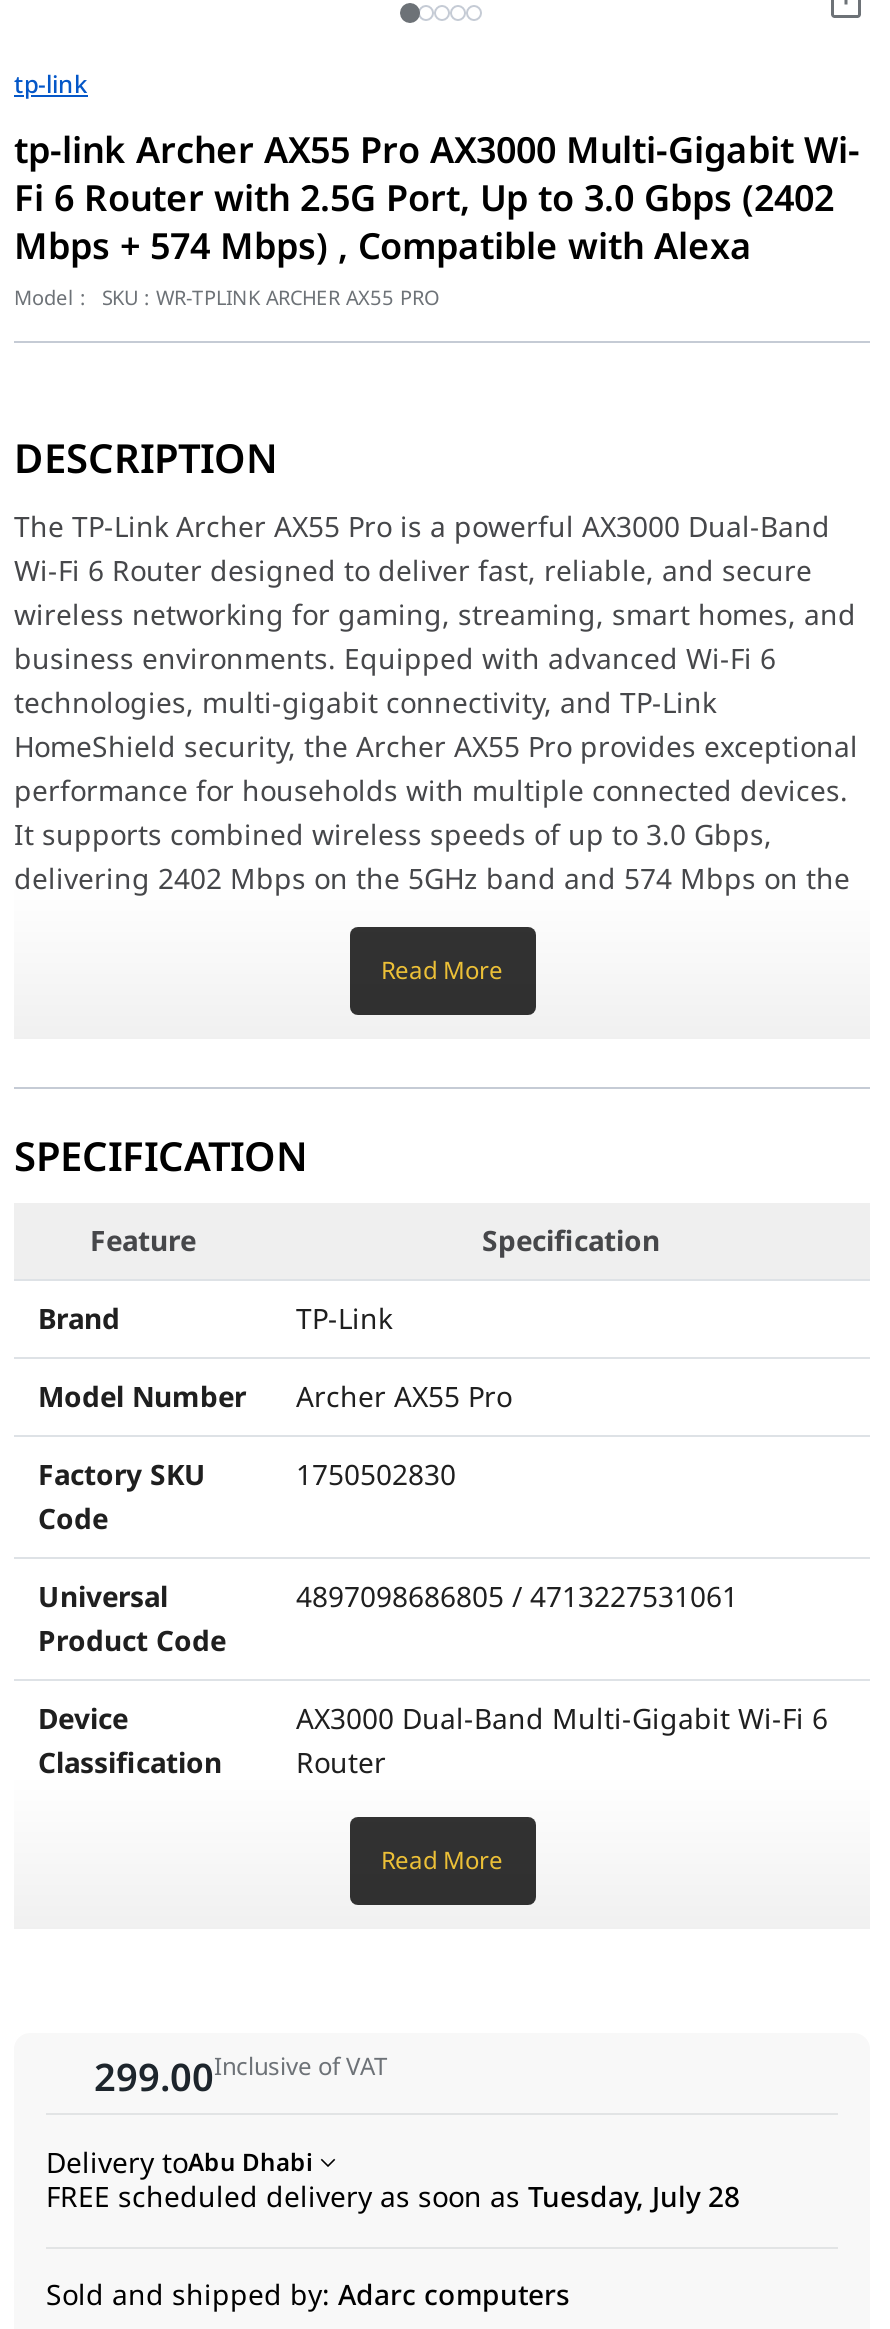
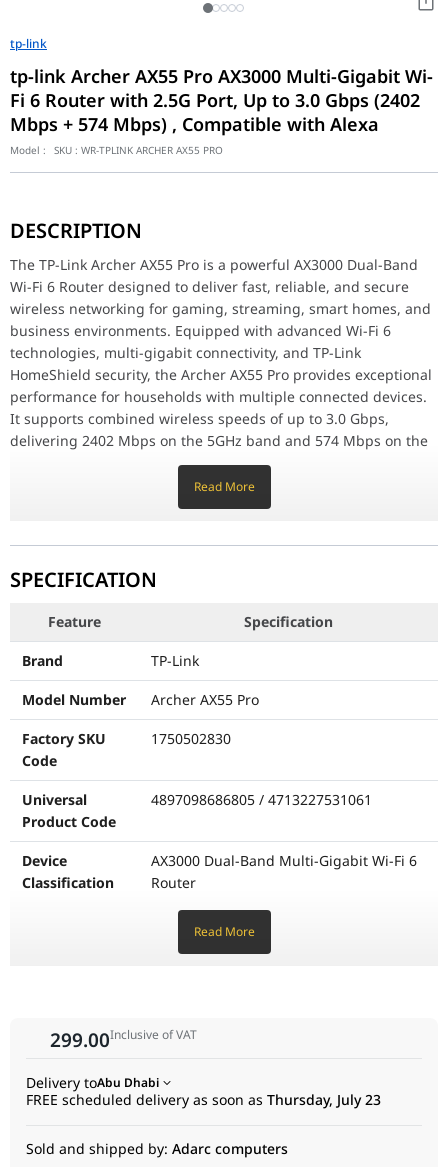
[46,2177,740,2215] FREE scheduled delivery as soon as Tuesday, July 28 -> [26,1090,381,1109] FREE scheduled delivery as soon as Thursday, July 23

